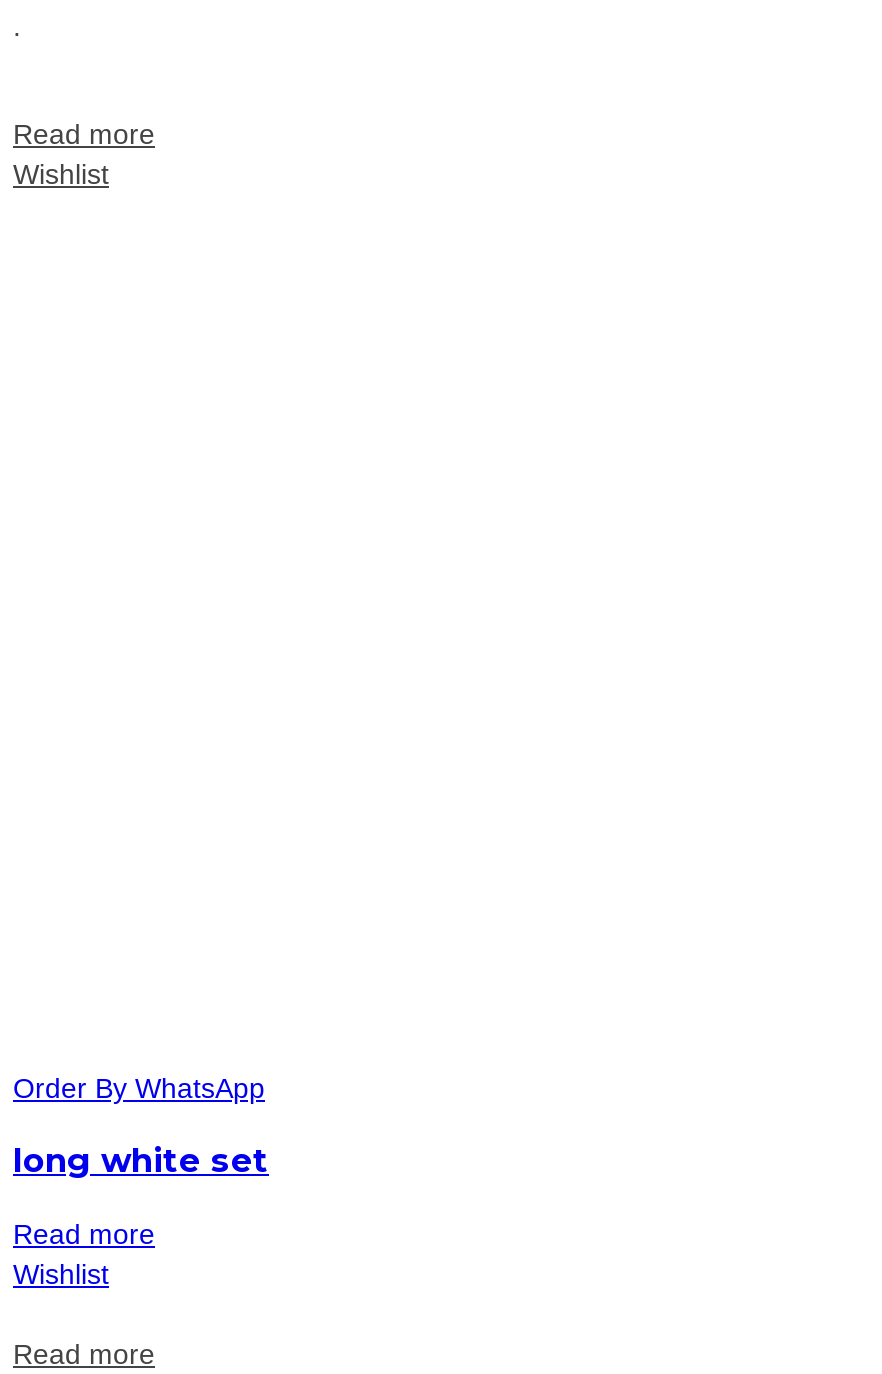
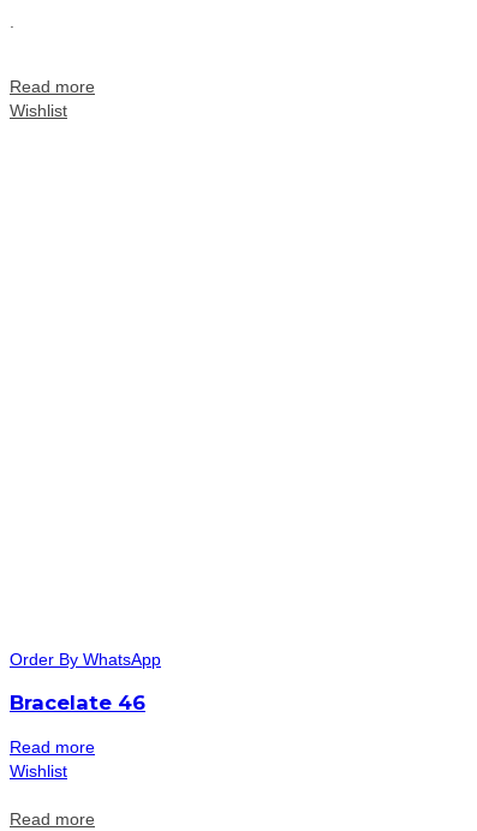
[13,1140,269,1180] long white set -> [10,691,145,715] Bracelate 46

